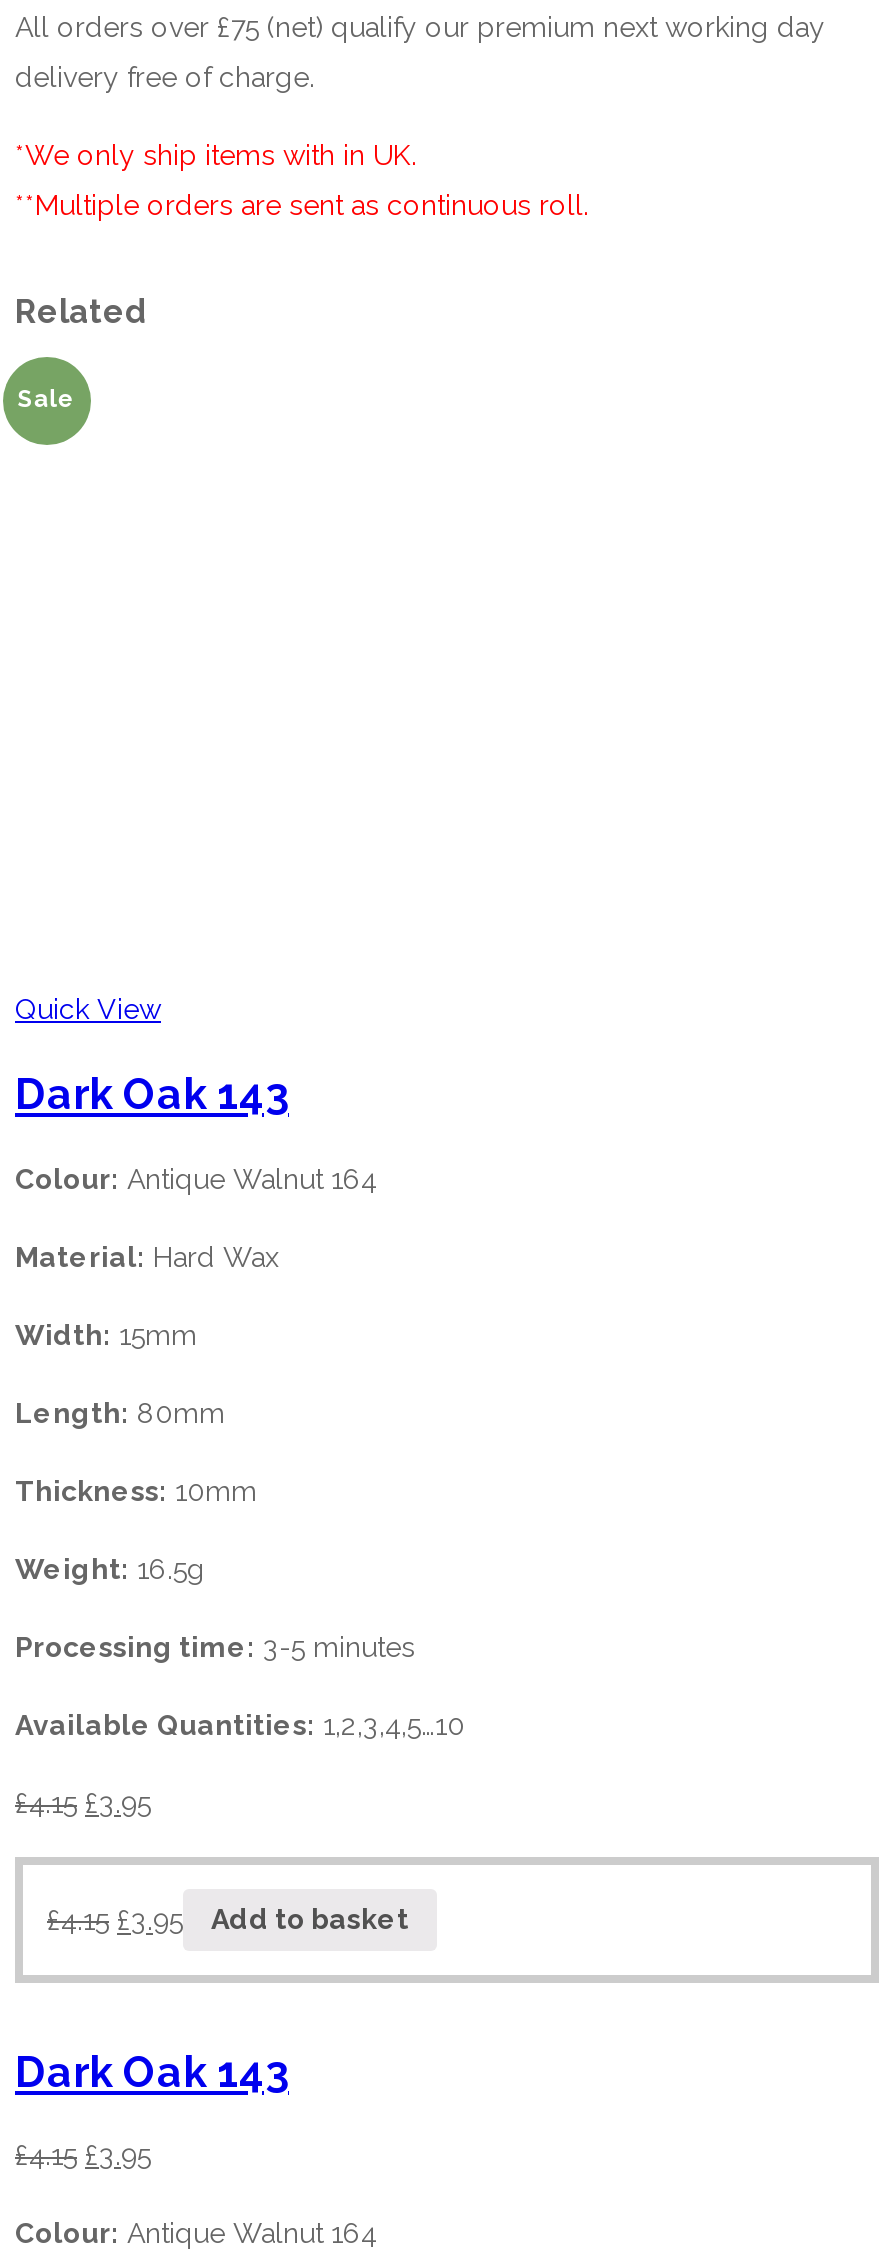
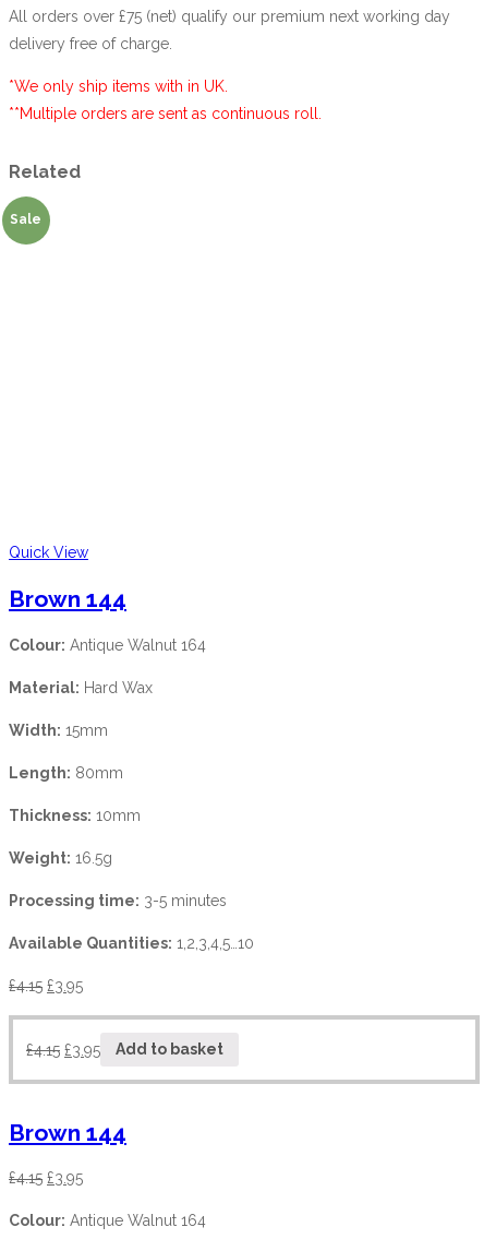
[15,1070,289,1120] Dark Oak 143 -> [9,586,126,613] Brown 144
[15,2046,289,2096] Dark Oak 143 -> [9,1118,126,1146] Brown 144

